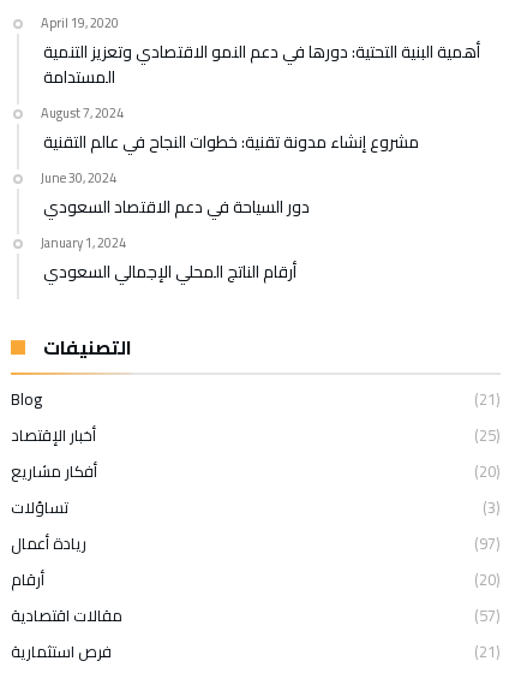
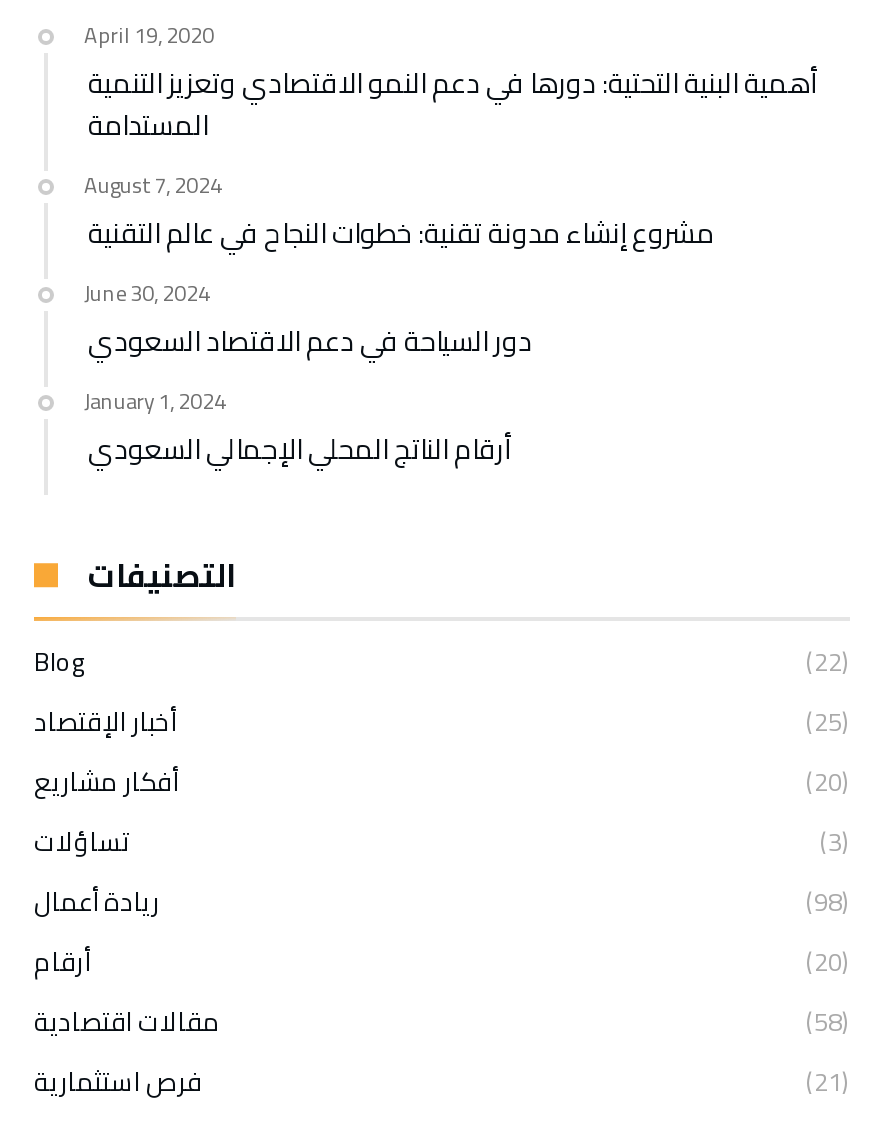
[474,385,501,414] (21) -> [806,637,850,685] (22)
[474,529,501,558] (97) -> [806,877,850,925] (98)
[474,601,501,630] (57) -> [806,997,850,1045] (58)

